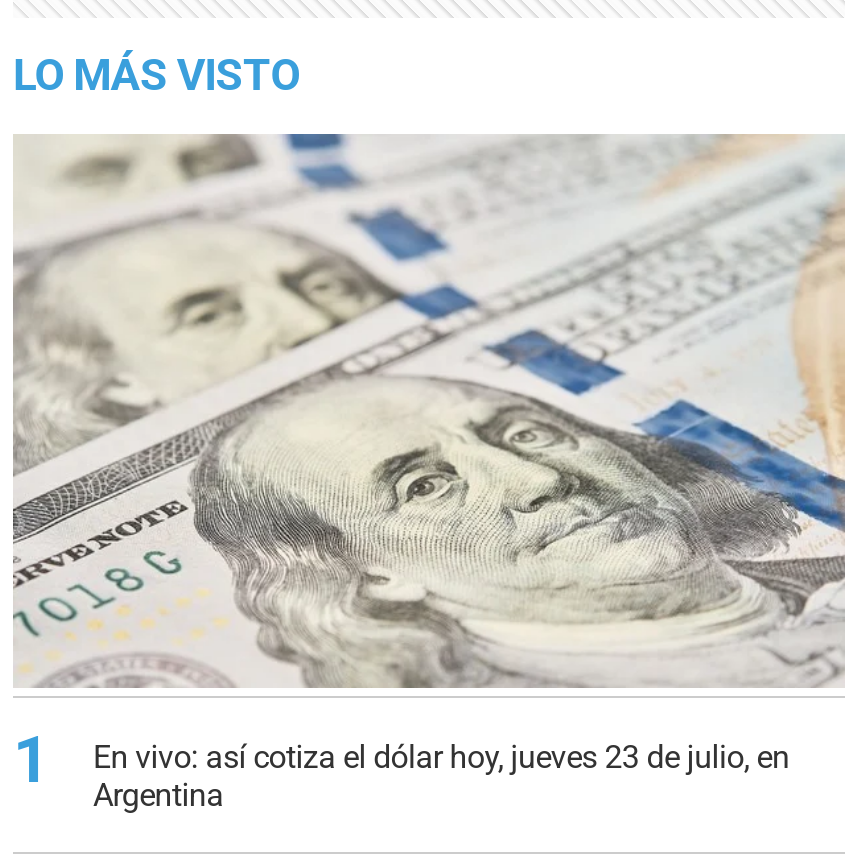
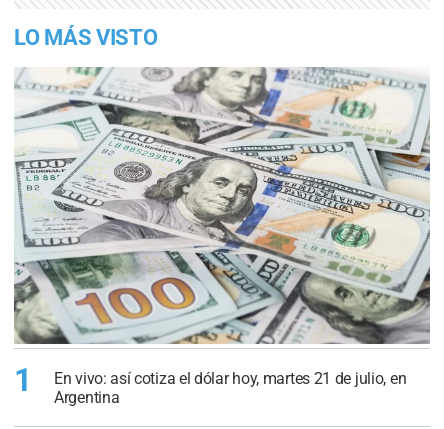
[11,132,847,775] [image] | En vivo: así cotiza el dólar hoy, jueves 23 de julio, en -> [13,66,431,388] [image] | En vivo: así cotiza el dólar hoy, martes 21 de julio, en

